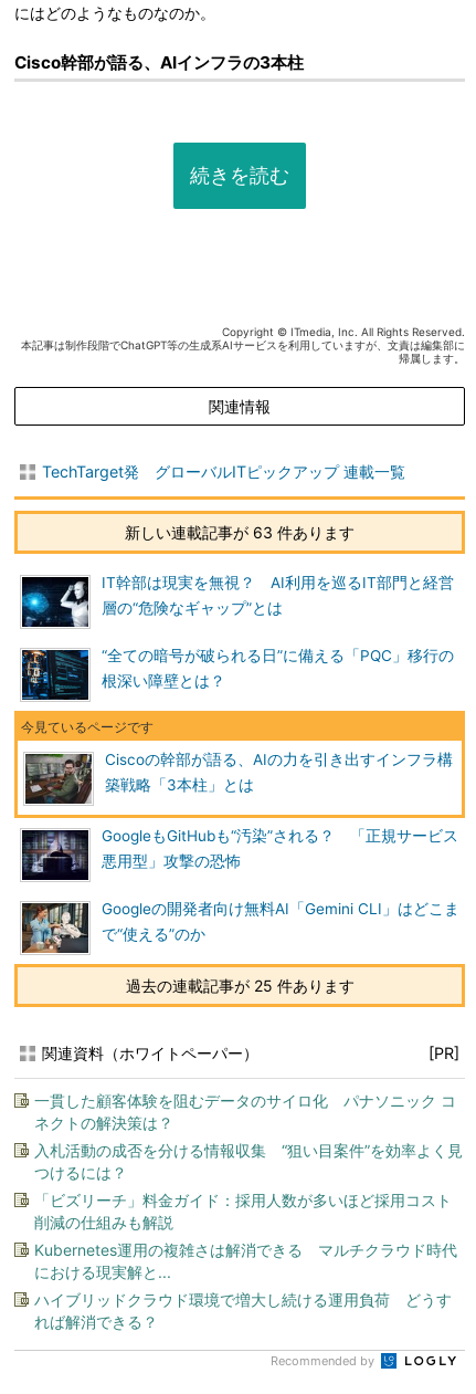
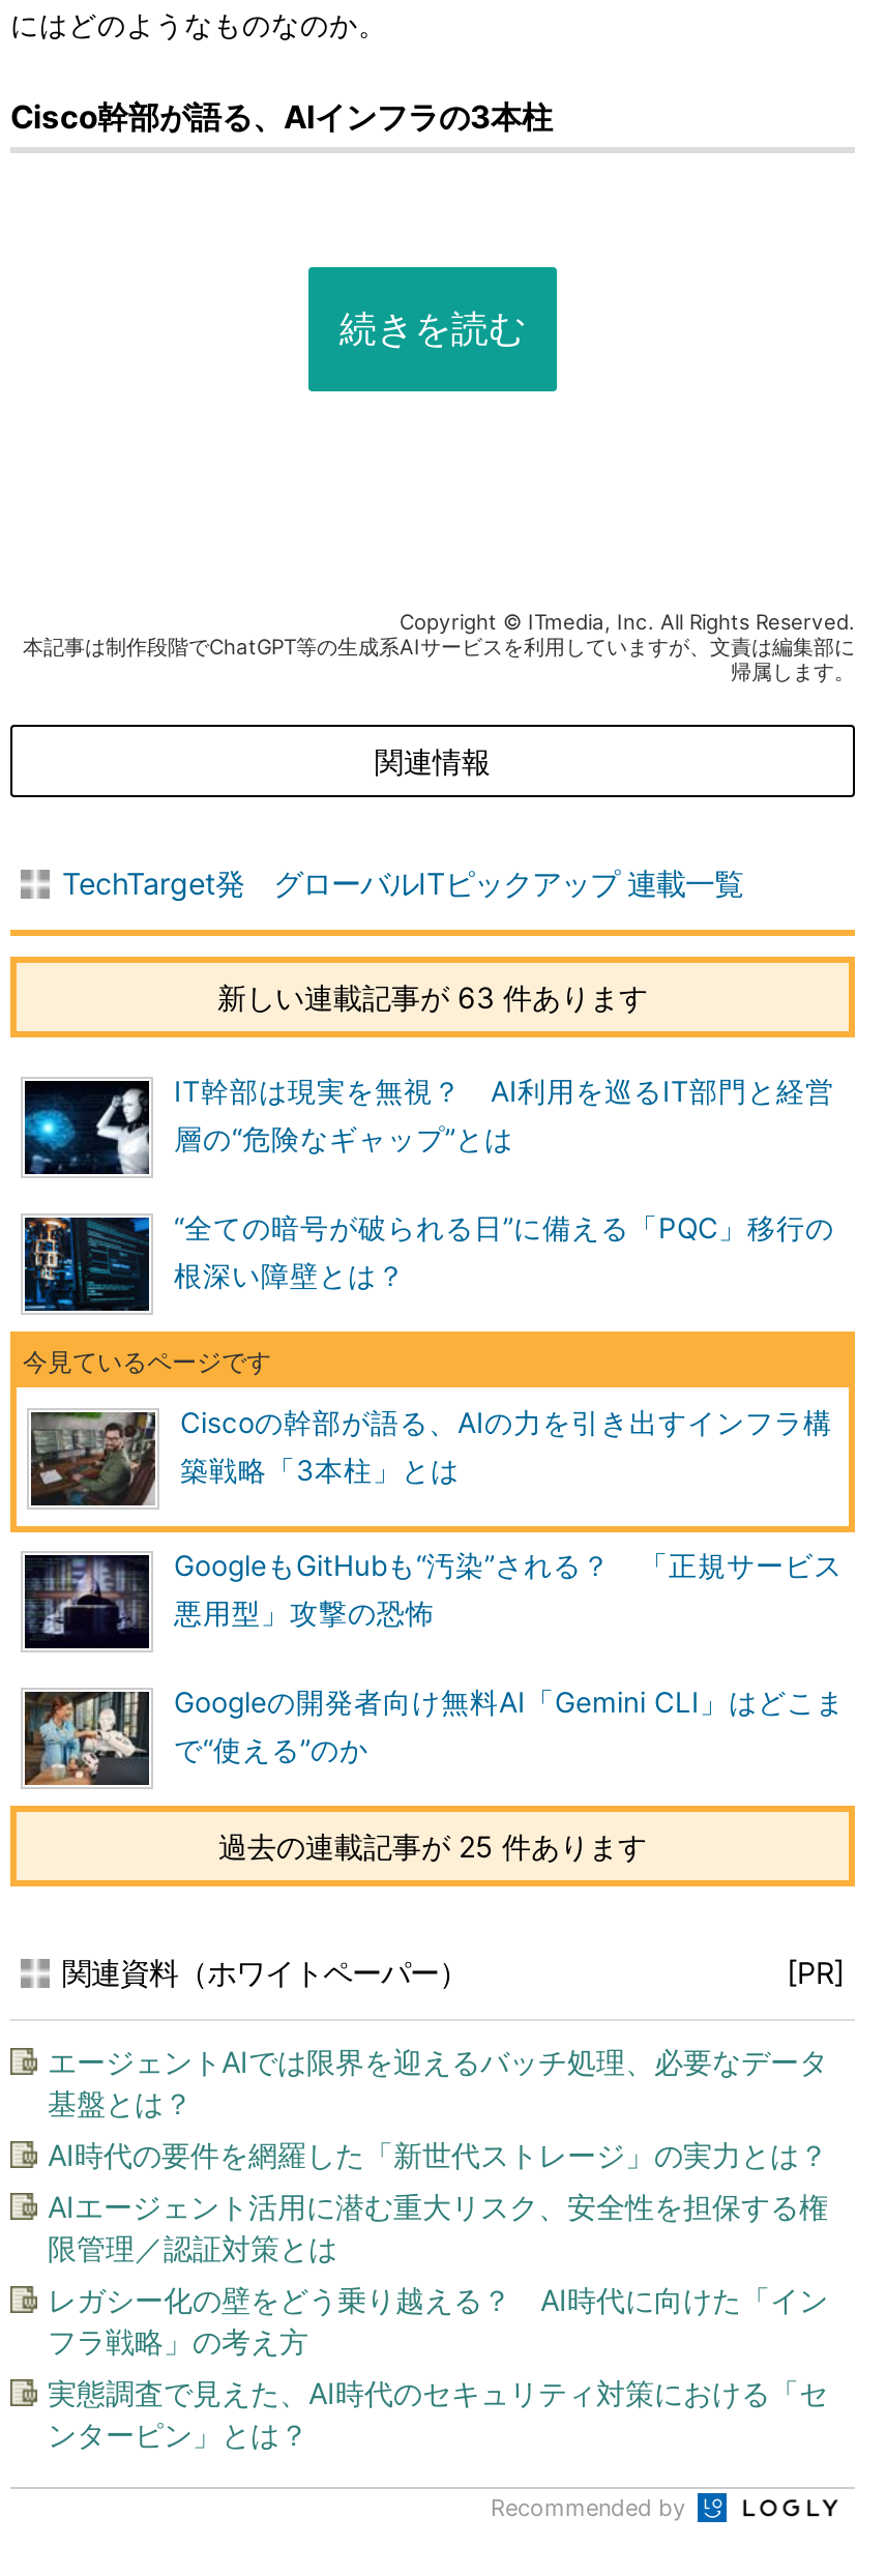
[34,1091,456,1132] 一貫した顧客体験を阻むデータのサイロ化 パナソニック コ | ネクトの解決策は？ -> [48,2044,828,2120] エージェントAIでは限界を迎えるバッチ処理、必要なデータ | 基盤とは？
[34,1141,463,1182] 入札活動の成否を分ける情報収集 “狙い目案件”を効率よく見 | つけるには？ -> [48,2137,828,2172] AI時代の要件を網羅した「新世代ストレージ」の実力とは？
[34,1191,452,1231] 「ビズリーチ」料金ガイド：採用人数が多いほど採用コスト | 削減の仕組みも解説 -> [48,2189,828,2265] AIエージェント活用に潜む重大リスク、安全性を担保する権 | 限管理／認証対策とは
[34,1240,457,1281] Kubernetes運用の複雑さは解消できる マルチクラウド時代 | における現実解と... -> [48,2282,828,2359] レガシー化の壁をどう乗り越える？ AI時代に向けた「イン | フラ戦略」の考え方
[34,1290,452,1331] ハイブリッドクラウド環境で増大し続ける運用負荷 どうす | れば解消できる？ -> [48,2375,828,2452] 実態調査で見えた、AI時代のセキュリティ対策における「セ | ンターピン」とは？

